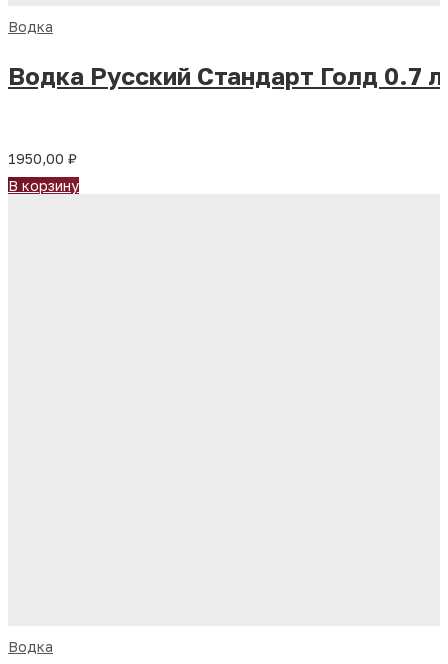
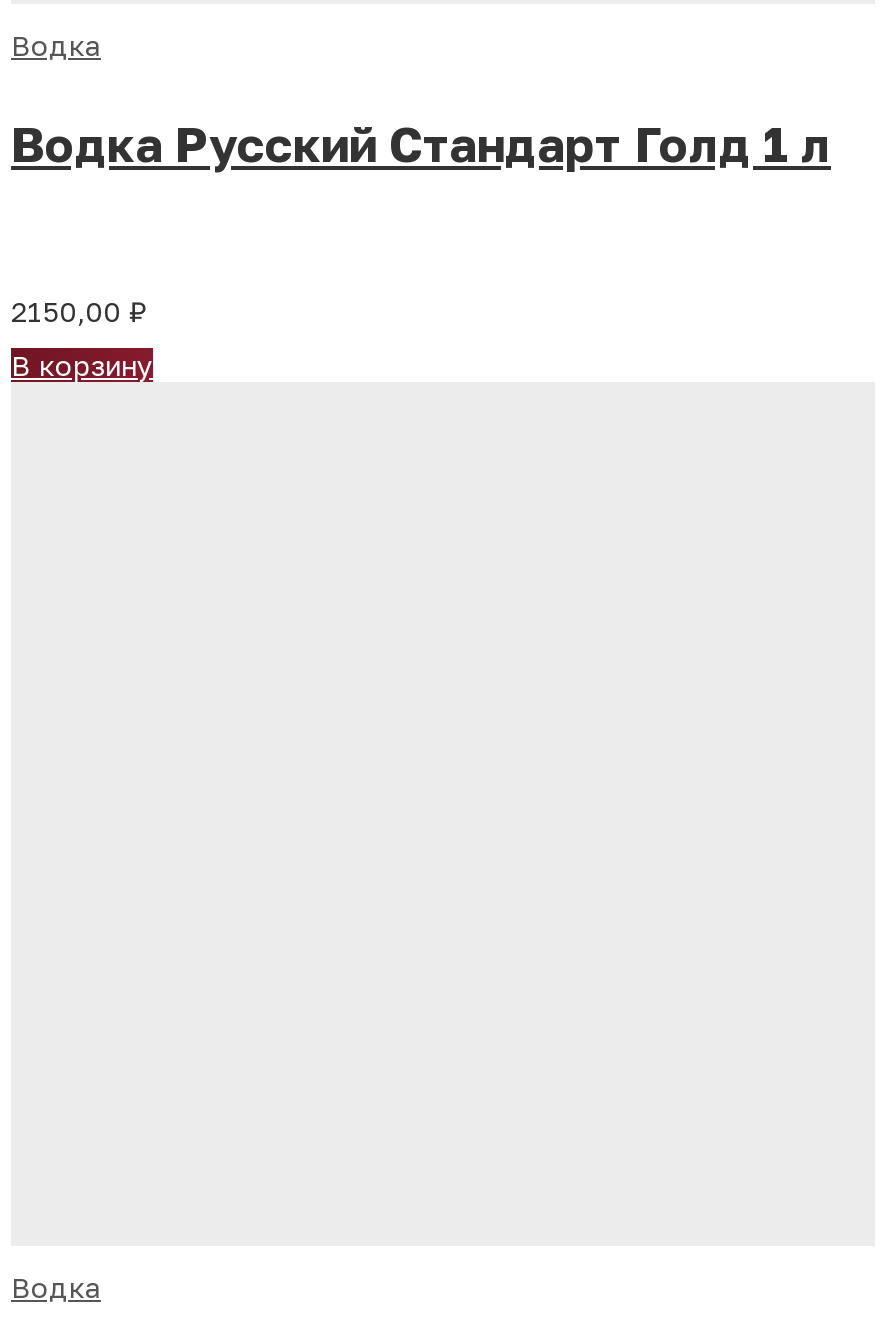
[8,61,443,90] Водка Русский Стандарт Голд 0.7 л -> [11,115,831,173] Водка Русский Стандарт Голд 1 л
[8,150,77,167] 1950,00 ₽ -> [11,293,147,327] 2150,00 ₽

